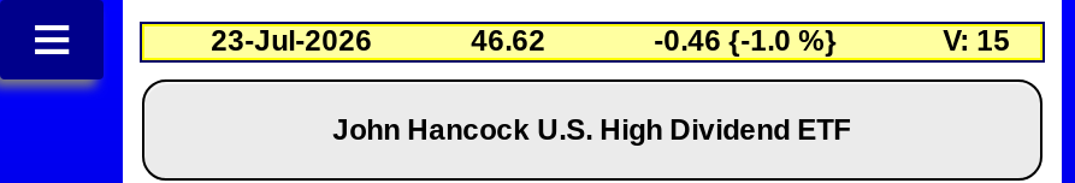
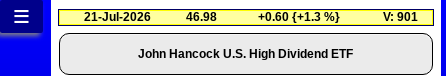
[211,24,1010,58] 23-Jul-2026 | 46.62 | -0.46 {-1.0 %} | V: 15 -> [84,10,418,24] 21-Jul-2026 | 46.98 | +0.60 {+1.3 %} | V: 901

